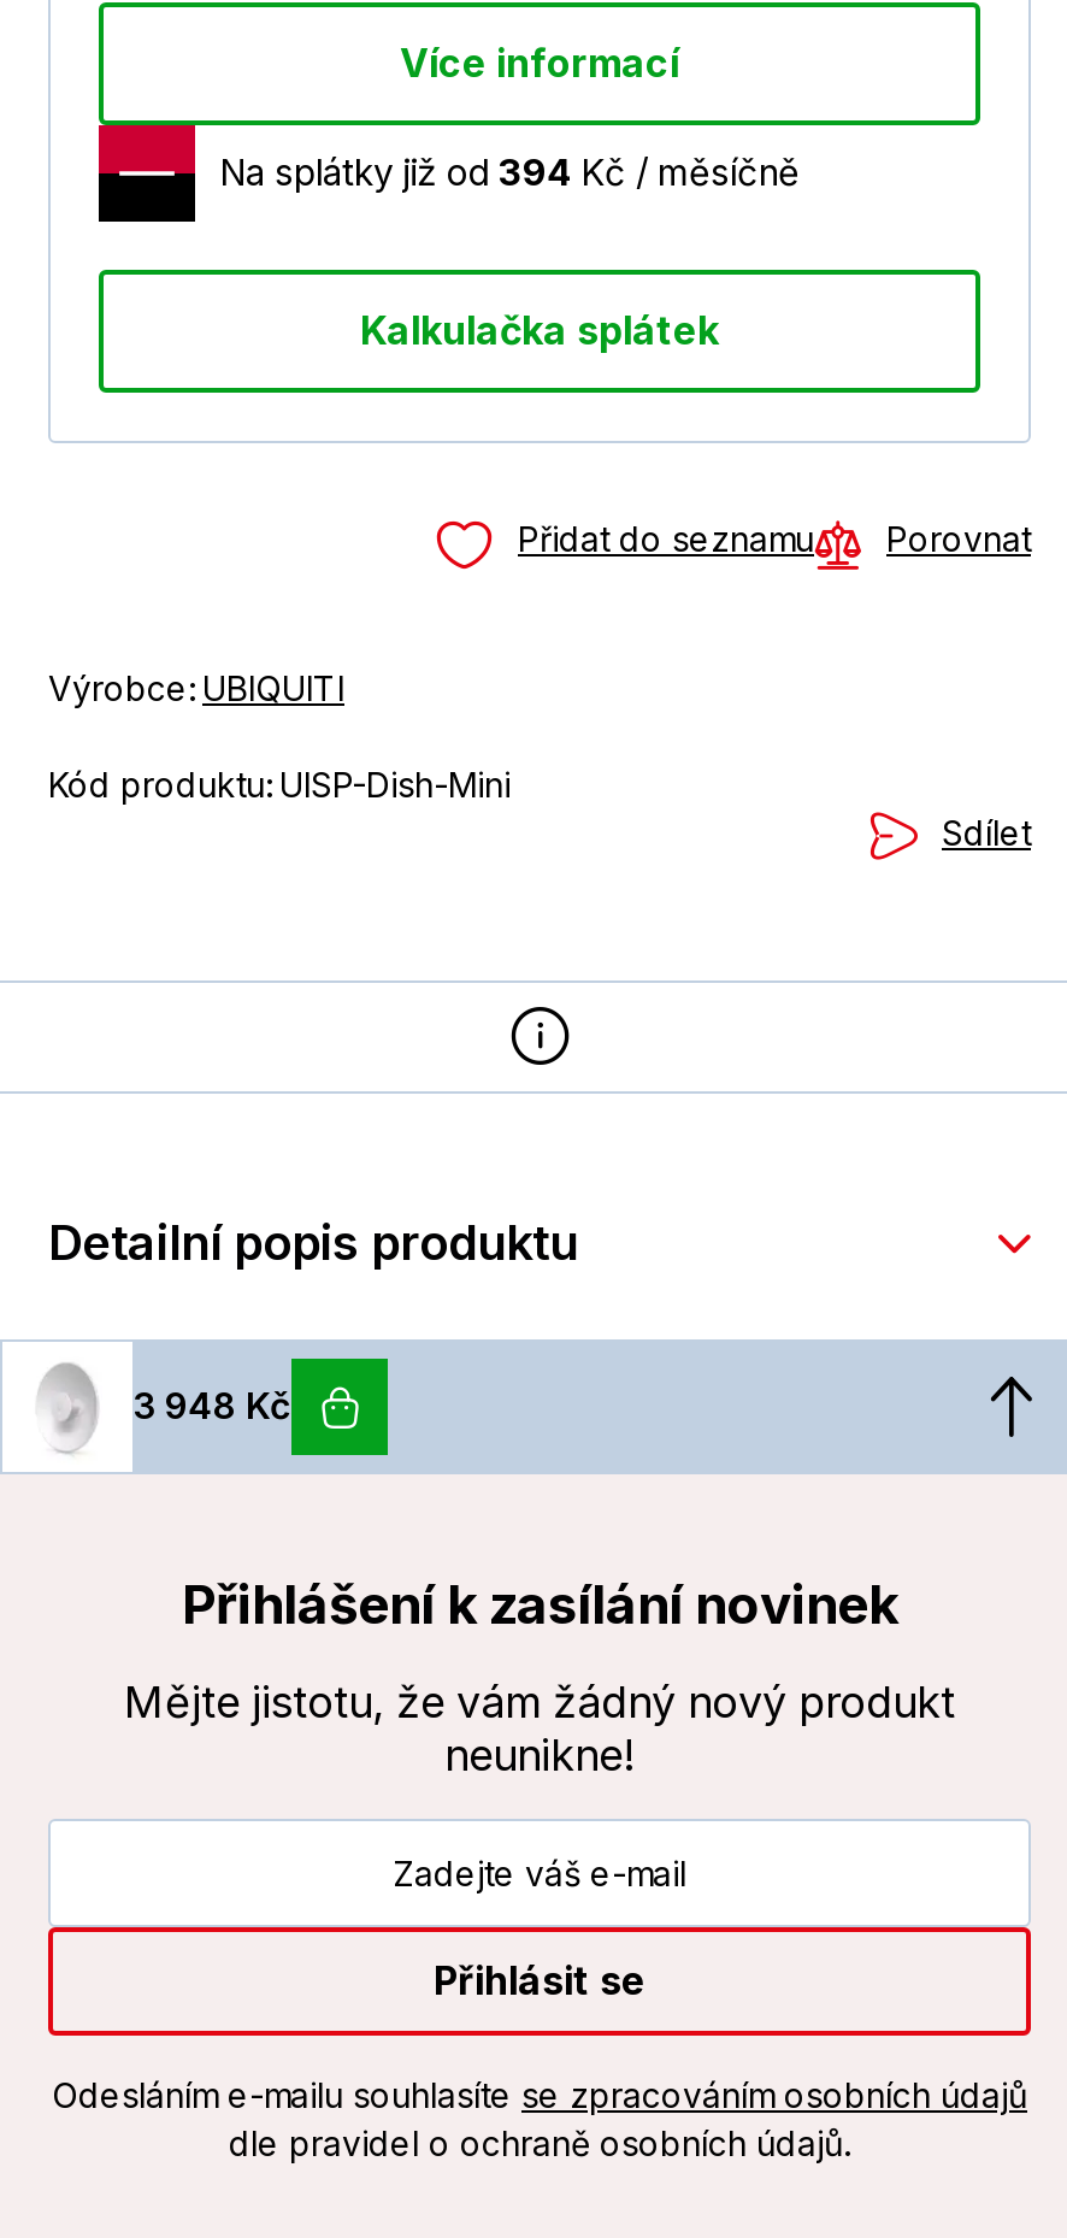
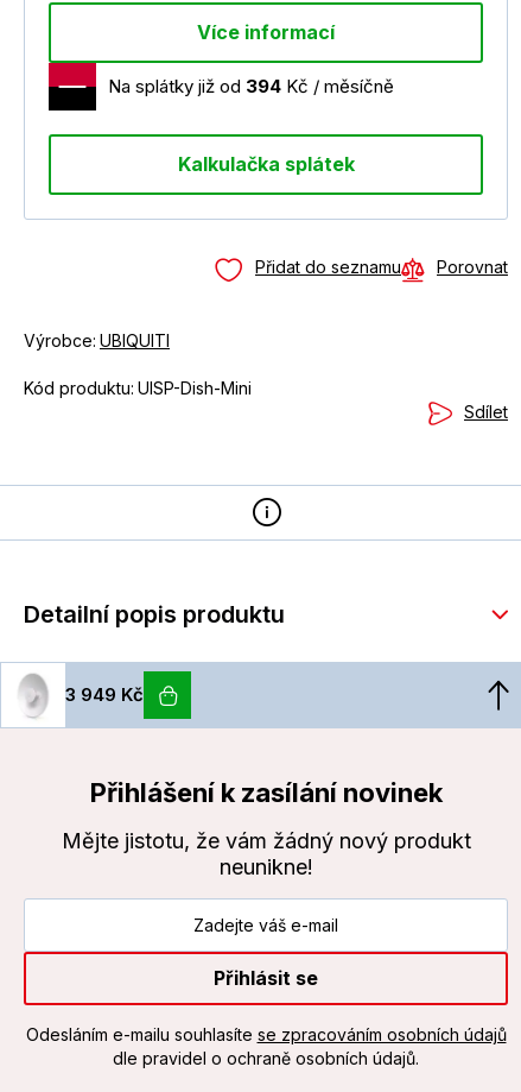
[132,1383,291,1429] 3 948 Kč -> [65,683,144,706] 3 949 Kč

